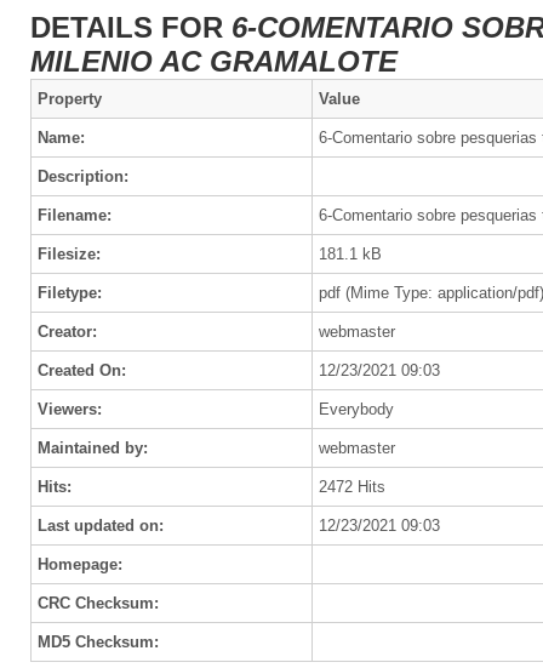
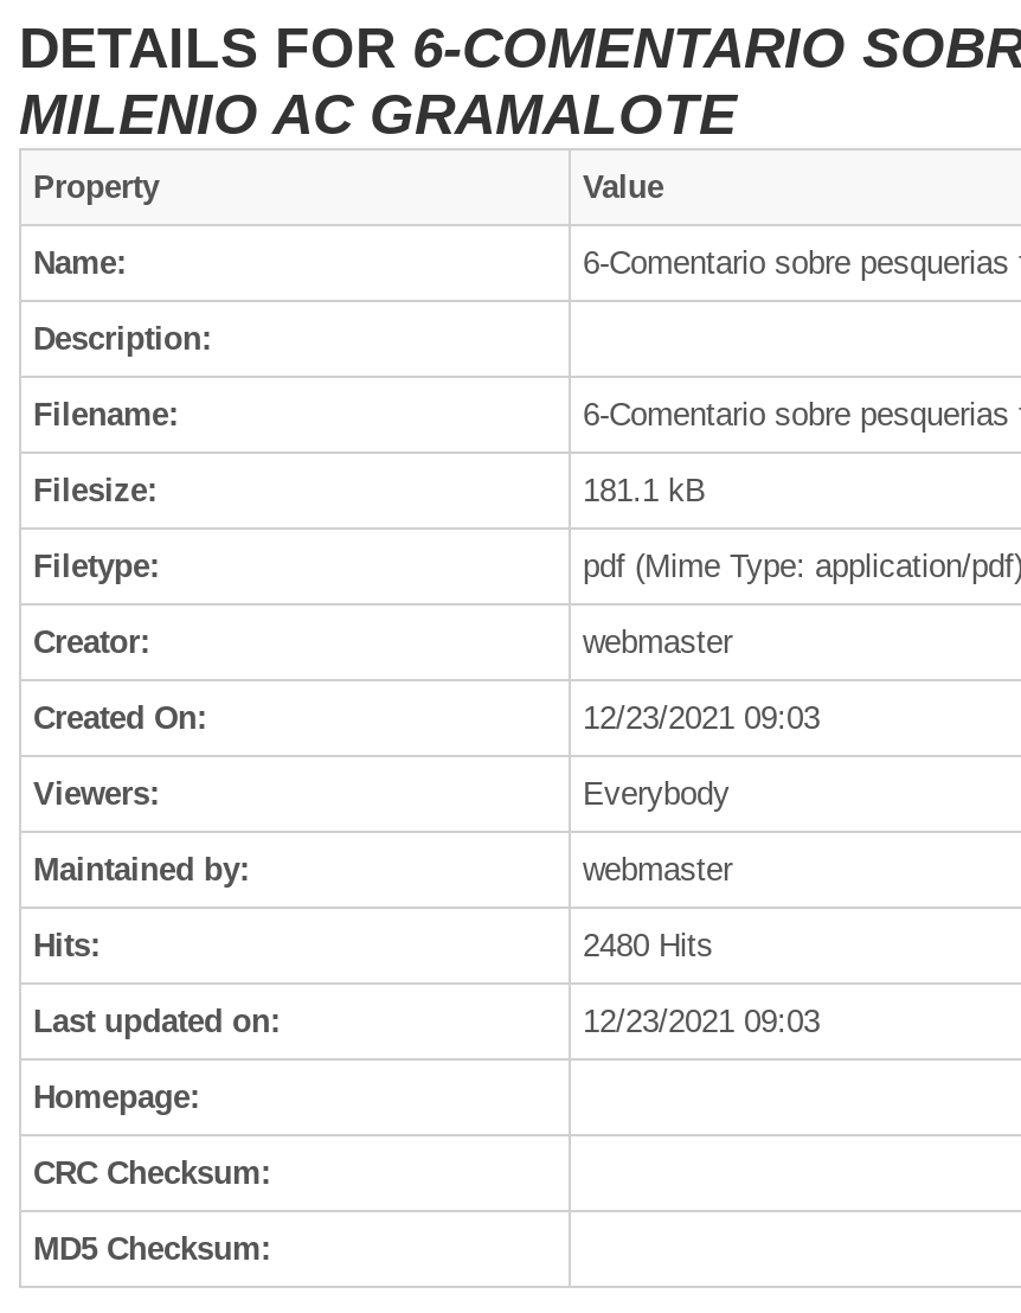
[319,478,385,496] 2472 Hits -> [583,928,713,963] 2480 Hits

